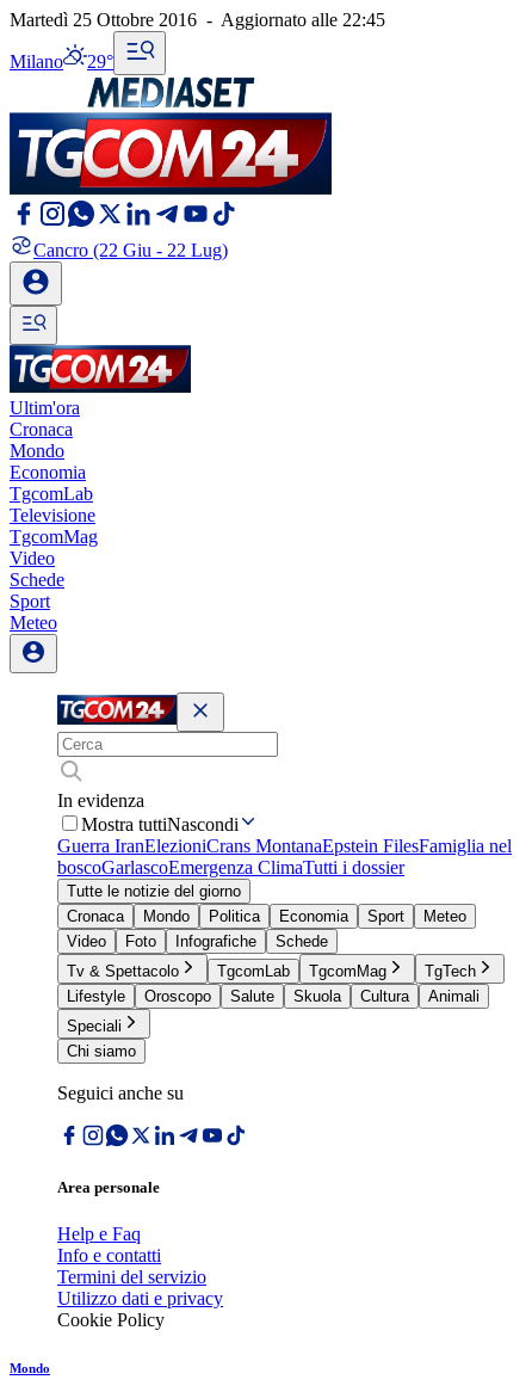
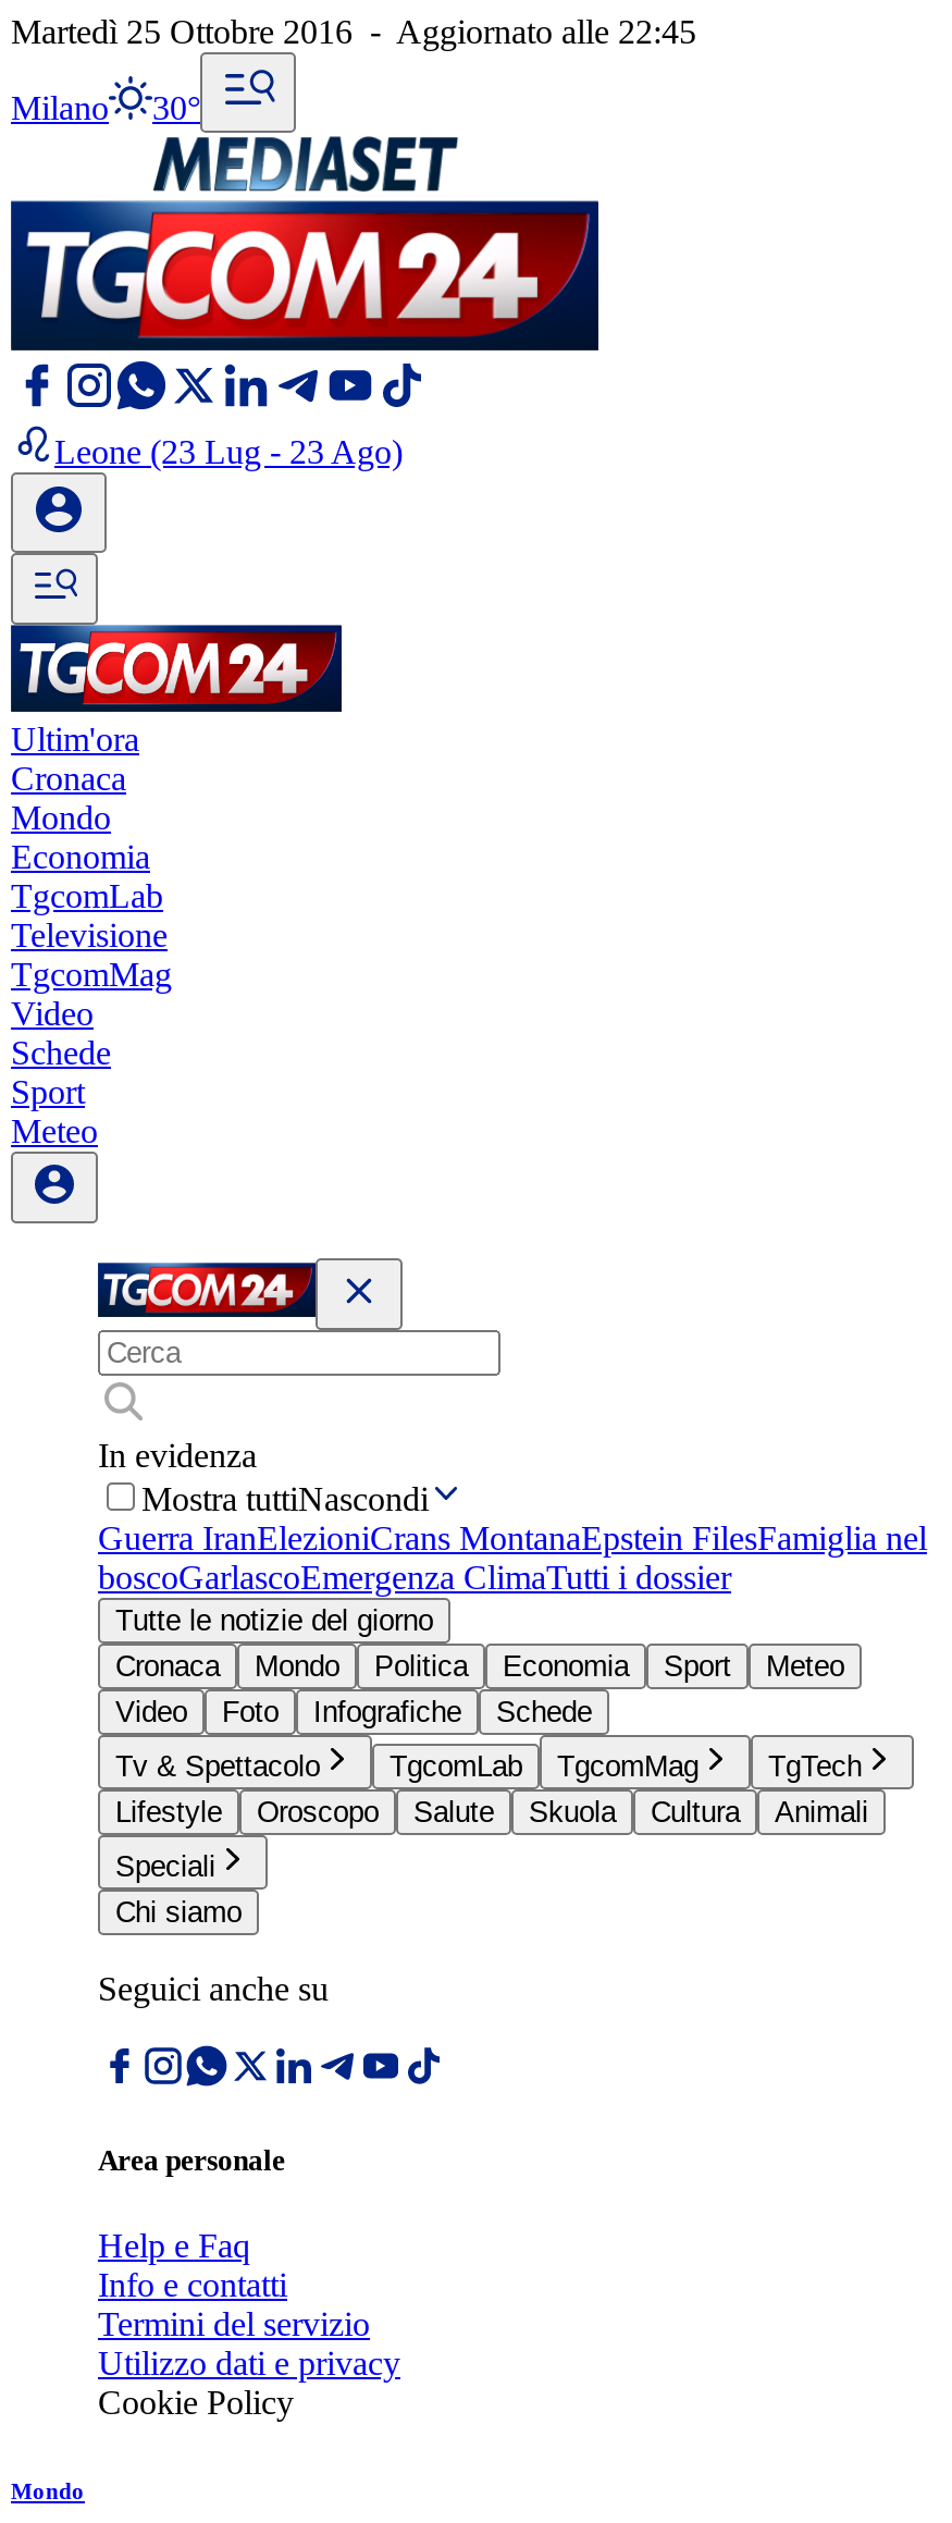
[10,51,113,72] Milano 29° -> [11,89,200,126] Milano 30°
[33,240,228,260] Cancro (22 Giu - 22 Lug) -> [54,433,403,470] Leone (23 Lug - 23 Ago)

